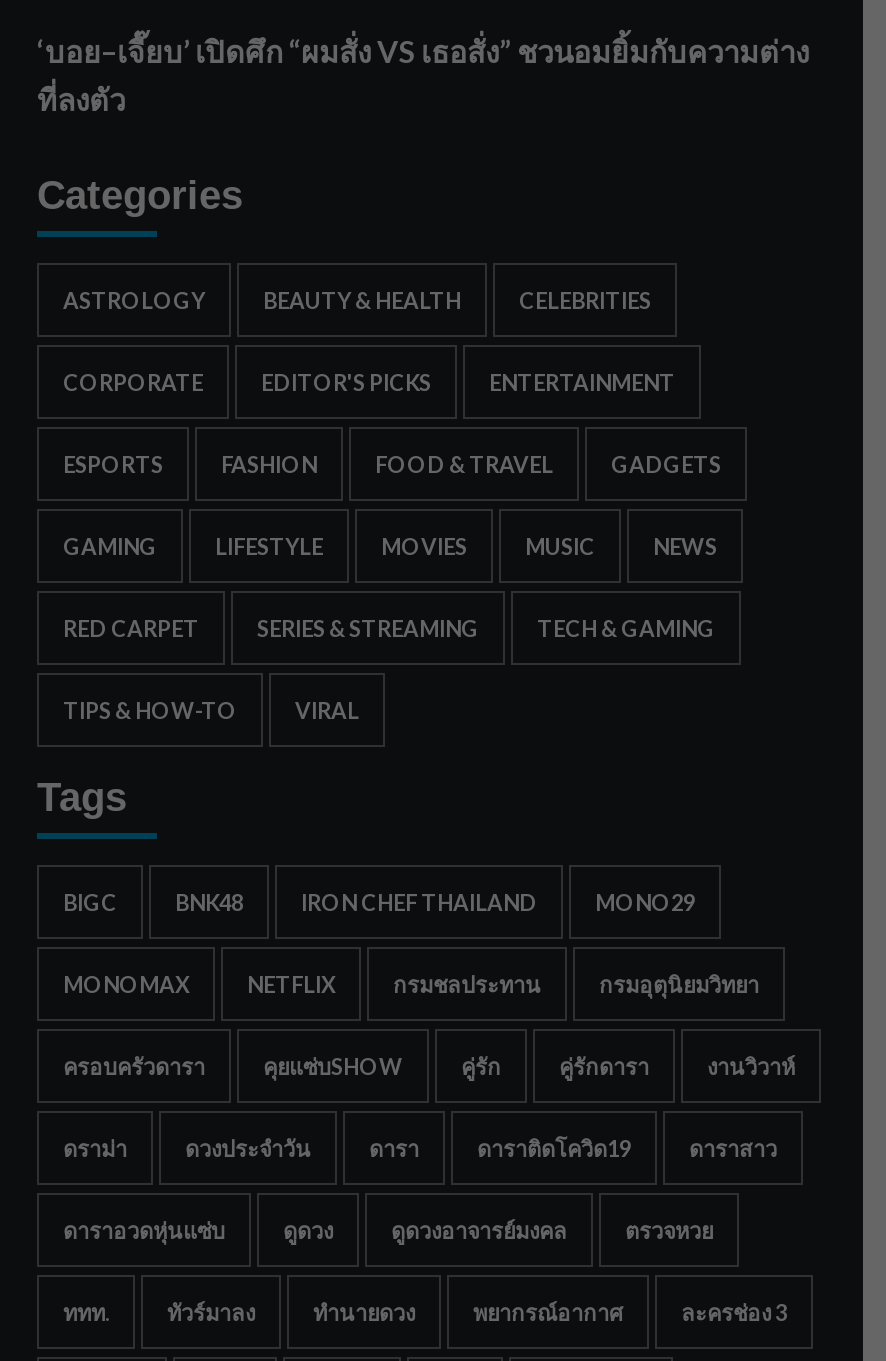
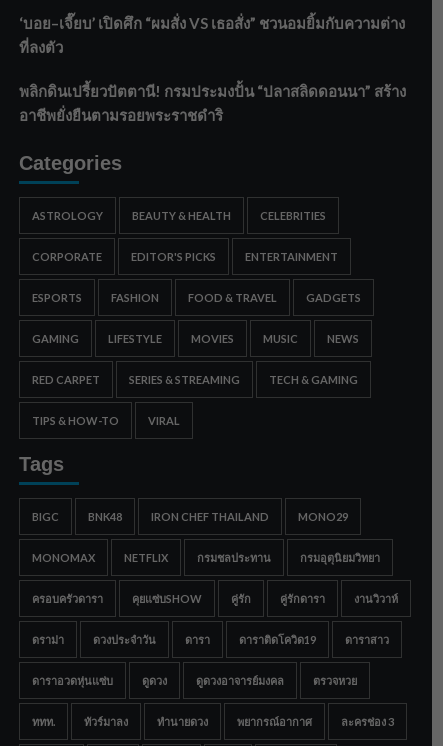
none -> [19,82,406,124] พลิกดินเปรี้ยวปัตตานี! กรมประมงปั้น “ปลาสลิดดอนนา” สร้าง | อาชีพยั่งยืนตามรอยพระราชดำริ

